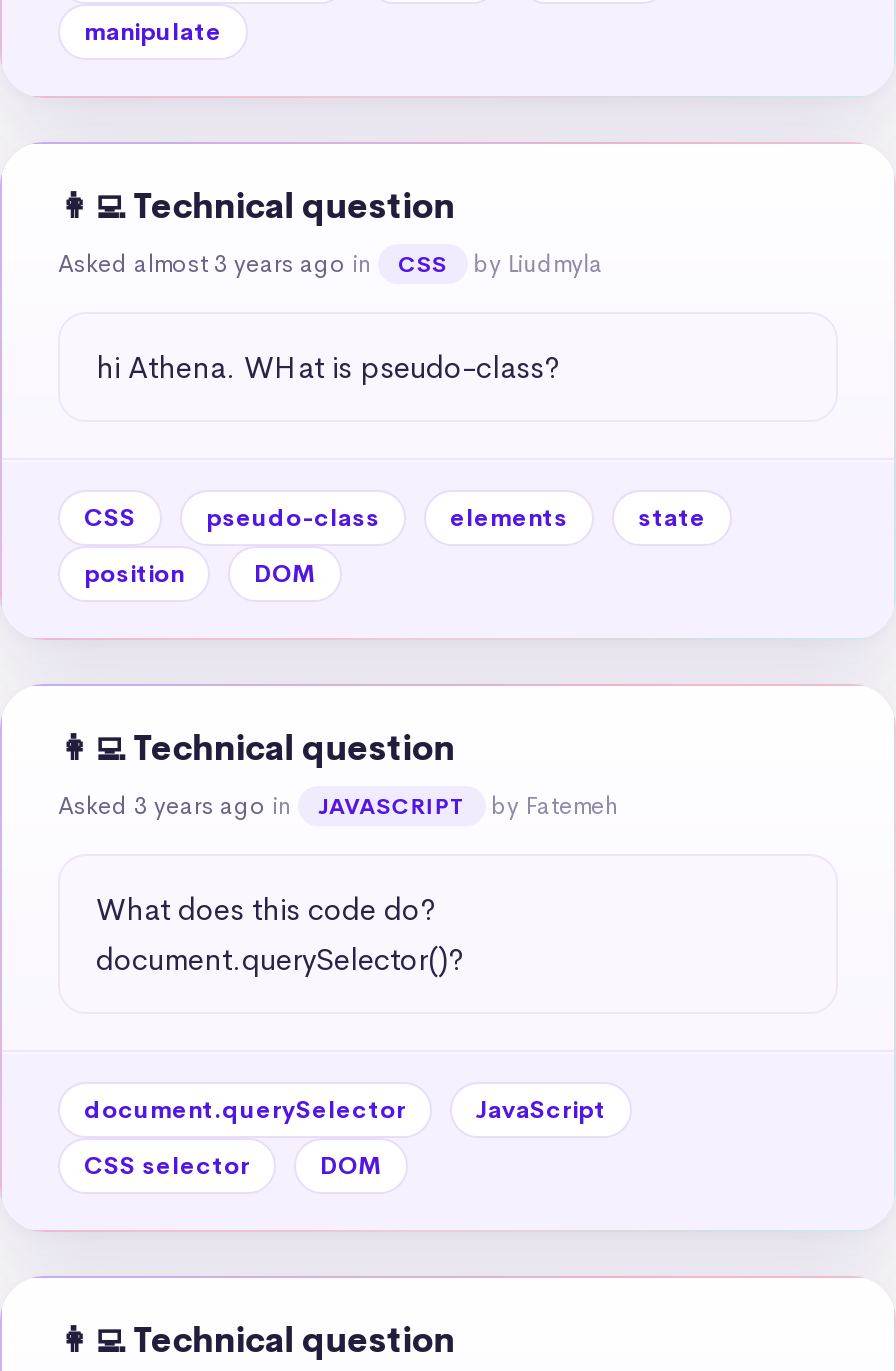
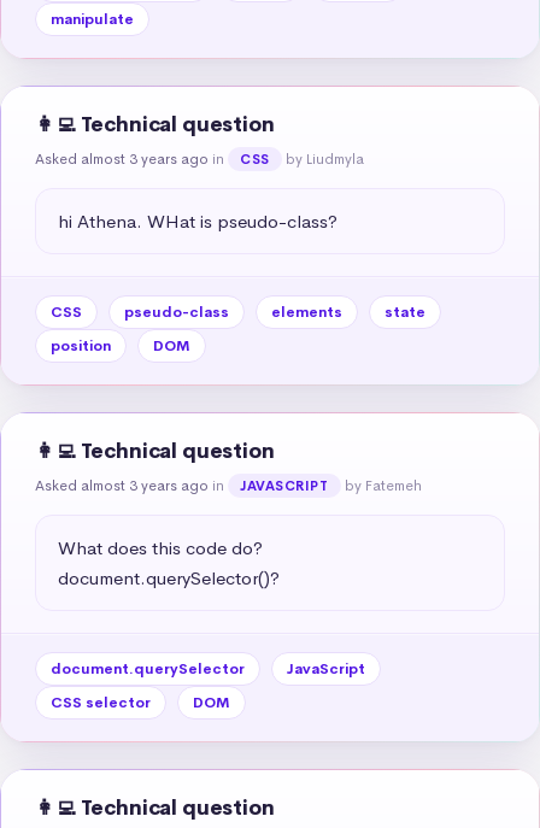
[58,789,298,821] Asked 3 years ago in -> [35,476,228,495] Asked almost 3 years ago in

